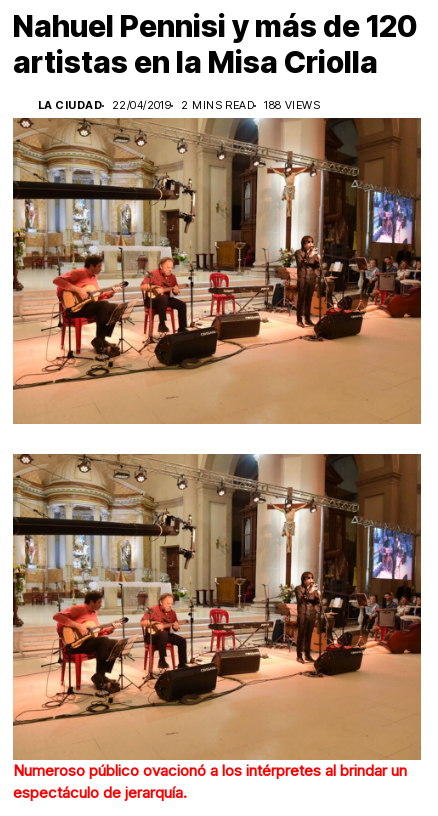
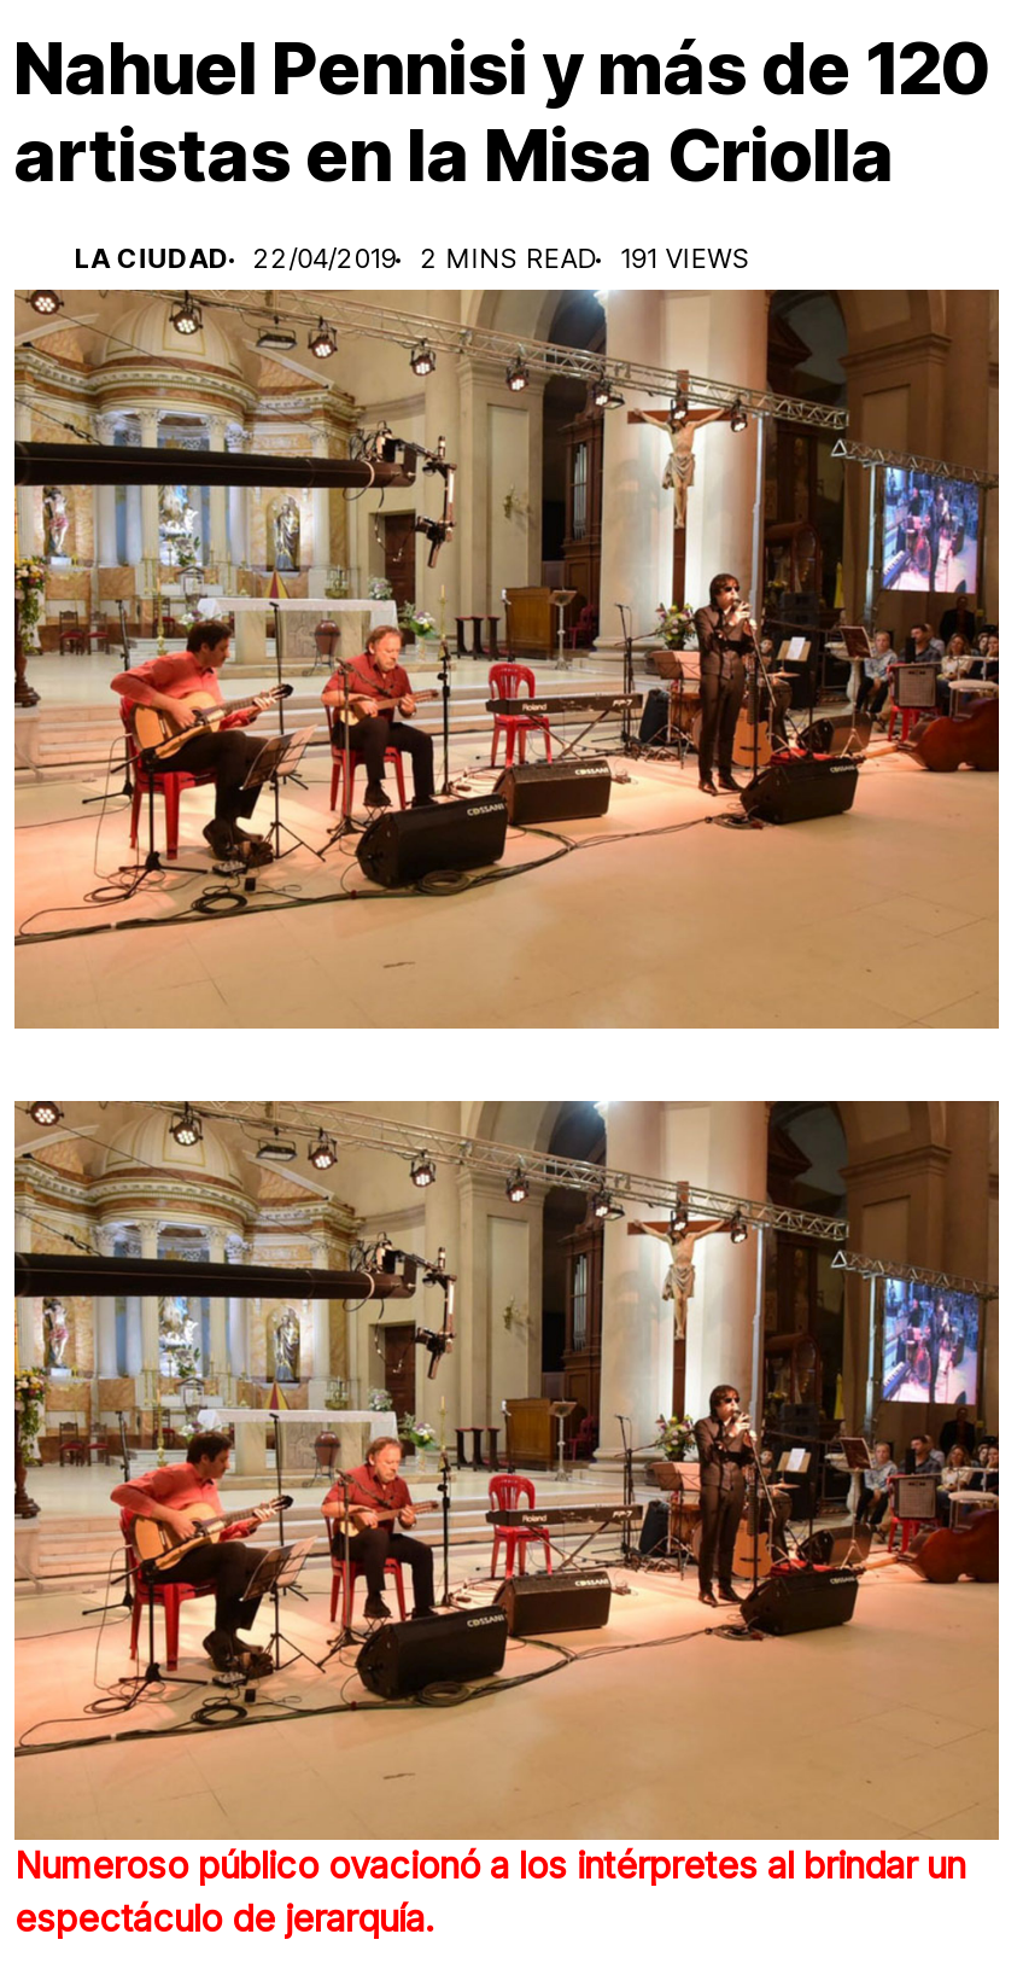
[38,98,320,112] LA CIUDAD 22/04/2019 2 MINS READ 188 VIEWS -> [75,241,751,275] LA CIUDAD 22/04/2019 2 MINS READ 191 VIEWS

